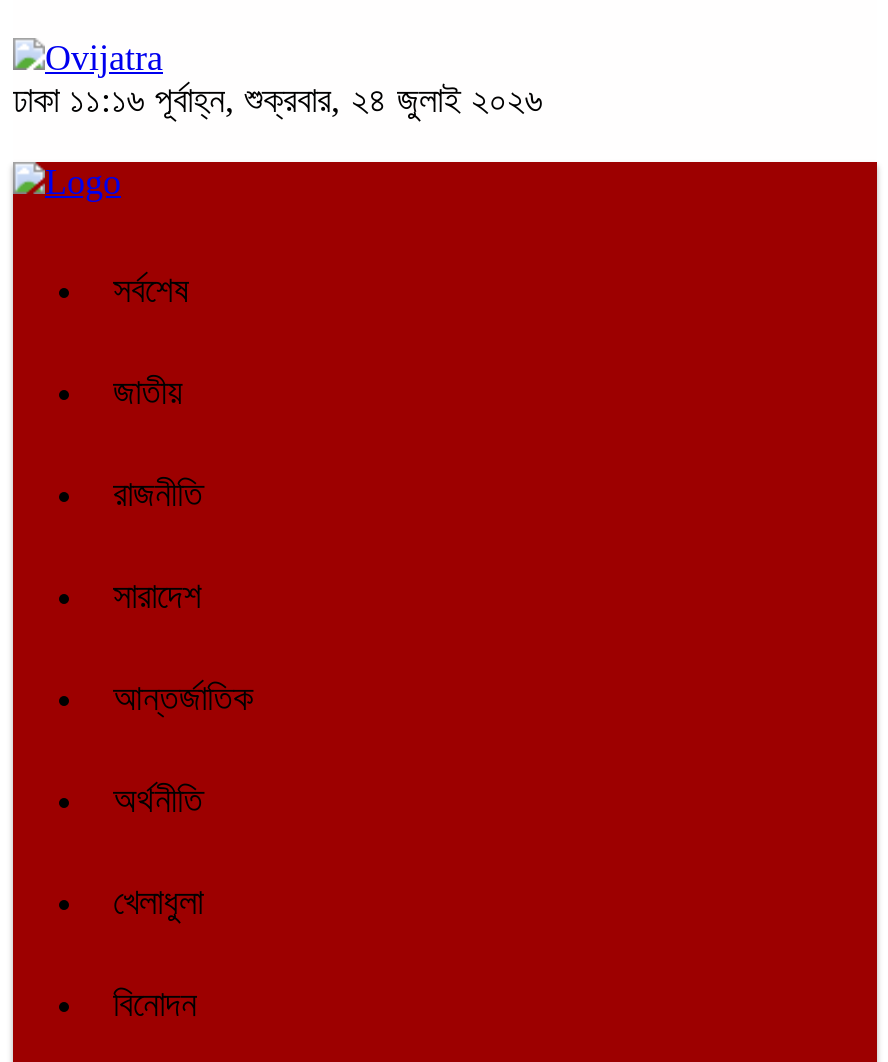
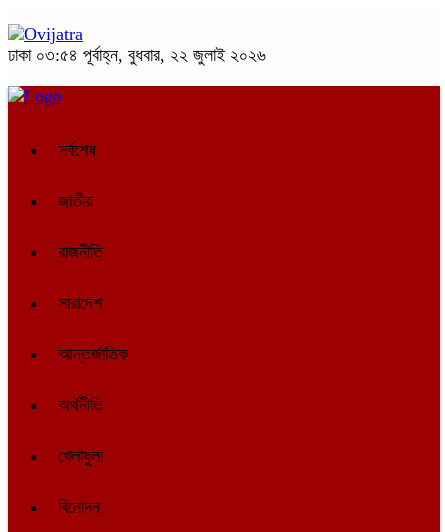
[13,80,543,120] ঢাকা ১১:১৬ পূর্বাহ্ন, শুক্রবার, ২৪ জুলাই ২০২৬ -> [8,45,266,65] ঢাকা ০৩:৫৪ পূর্বাহ্ন, বুধবার, ২২ জুলাই ২০২৬

